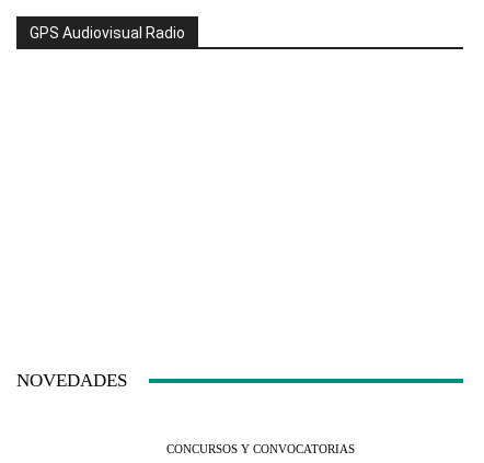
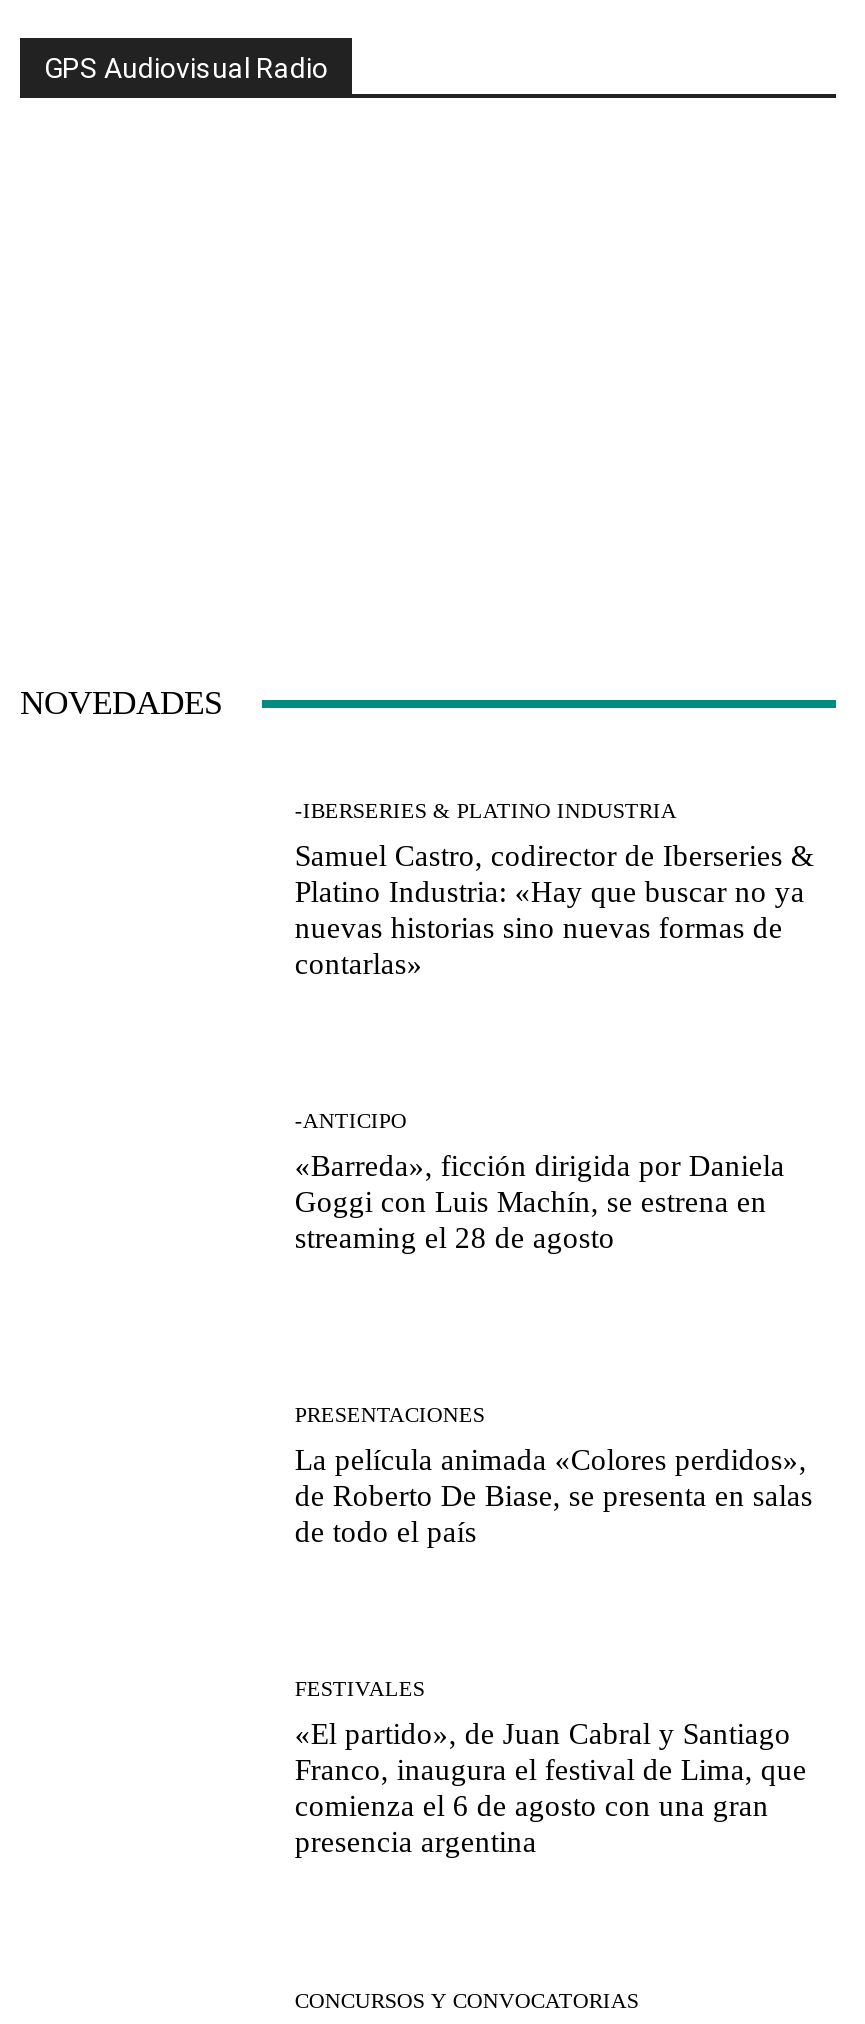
none -> [295,798,815,980] -IBERSERIES & PLATINO INDUSTRIA | Samuel Castro, codirector de Iberseries & | Platino Industria: «Hay que buscar no ya | nuevas historias sino nuevas formas de | contarlas»
none -> [295,1109,785,1255] -ANTICIPO | «Barreda», ficción dirigida por Daniela | Goggi con Luis Machín, se estrena en | streaming el 28 de agosto
none -> [295,1401,813,1547] PRESENTACIONES | La película animada «Colores perdidos», | de Roberto De Biase, se presenta en salas | de todo el país
none -> [295,1676,807,1858] FESTIVALES | «El partido», de Juan Cabral y Santiago | Franco, inaugura el festival de Lima, que | comienza el 6 de agosto con una gran | presencia argentina

